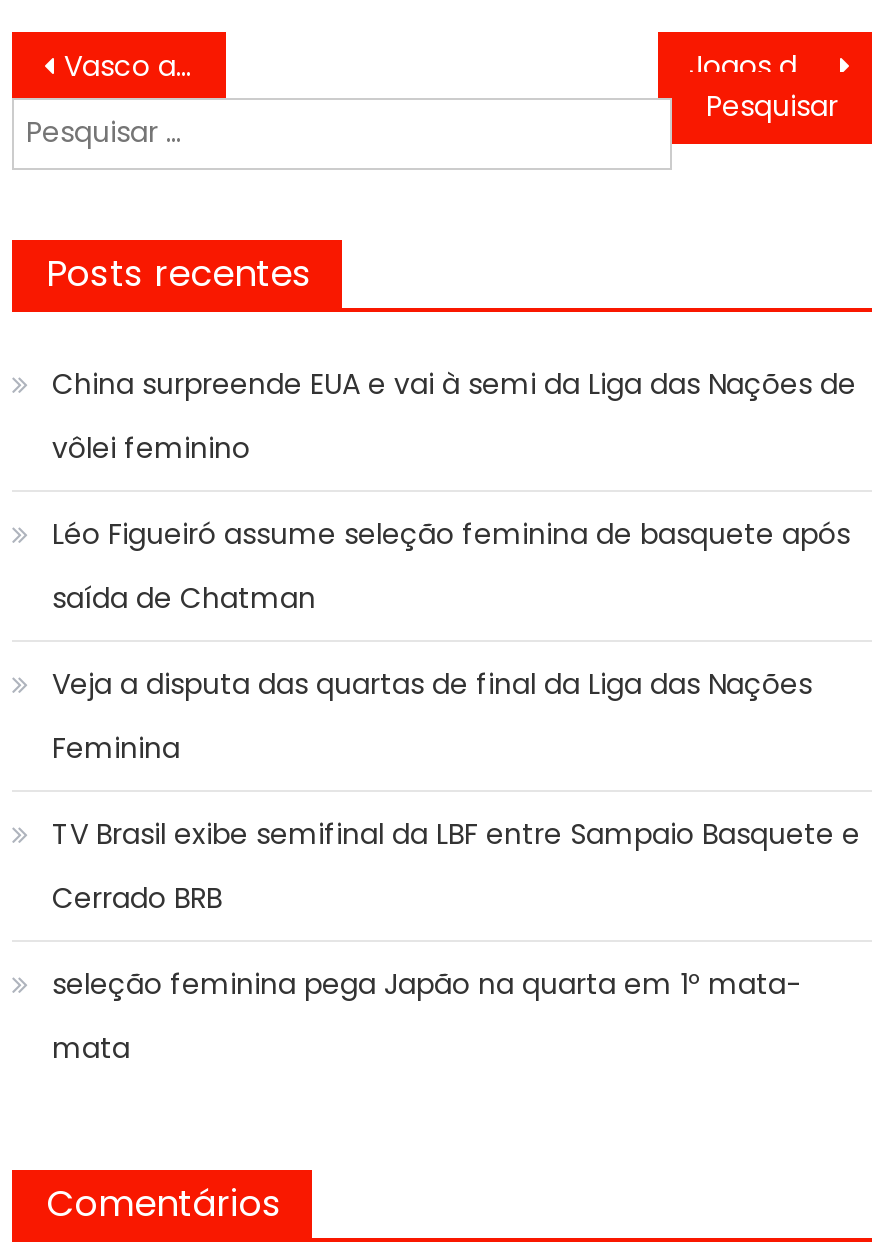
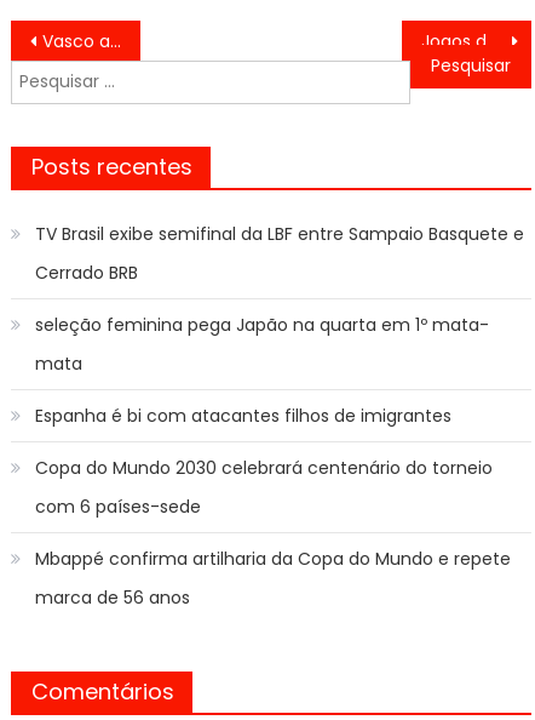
[52,363,856,767] China surpreende EUA e vai à semi da Liga das Nações de | vôlei feminino | Léo Figueiró assume seleção feminina de basquete após | saída de Chatman | Veja a disputa das quartas de final da Liga das Nações | Feminina -> none
moved [52,813,860,1067] -> [35,221,524,375]: TV Brasil exibe semifinal da LBF entre Sampaio Basquete e | Cerrado BRB | seleção feminina pega Japão na quarta em 1º mata- | mata
none -> [35,403,511,609] Espanha é bi com atacantes filhos de imigrantes | Copa do Mundo 2030 celebrará centenário do torneio | com 6 países-sede | Mbappé confirma artilharia da Copa do Mundo e repete | marca de 56 anos

